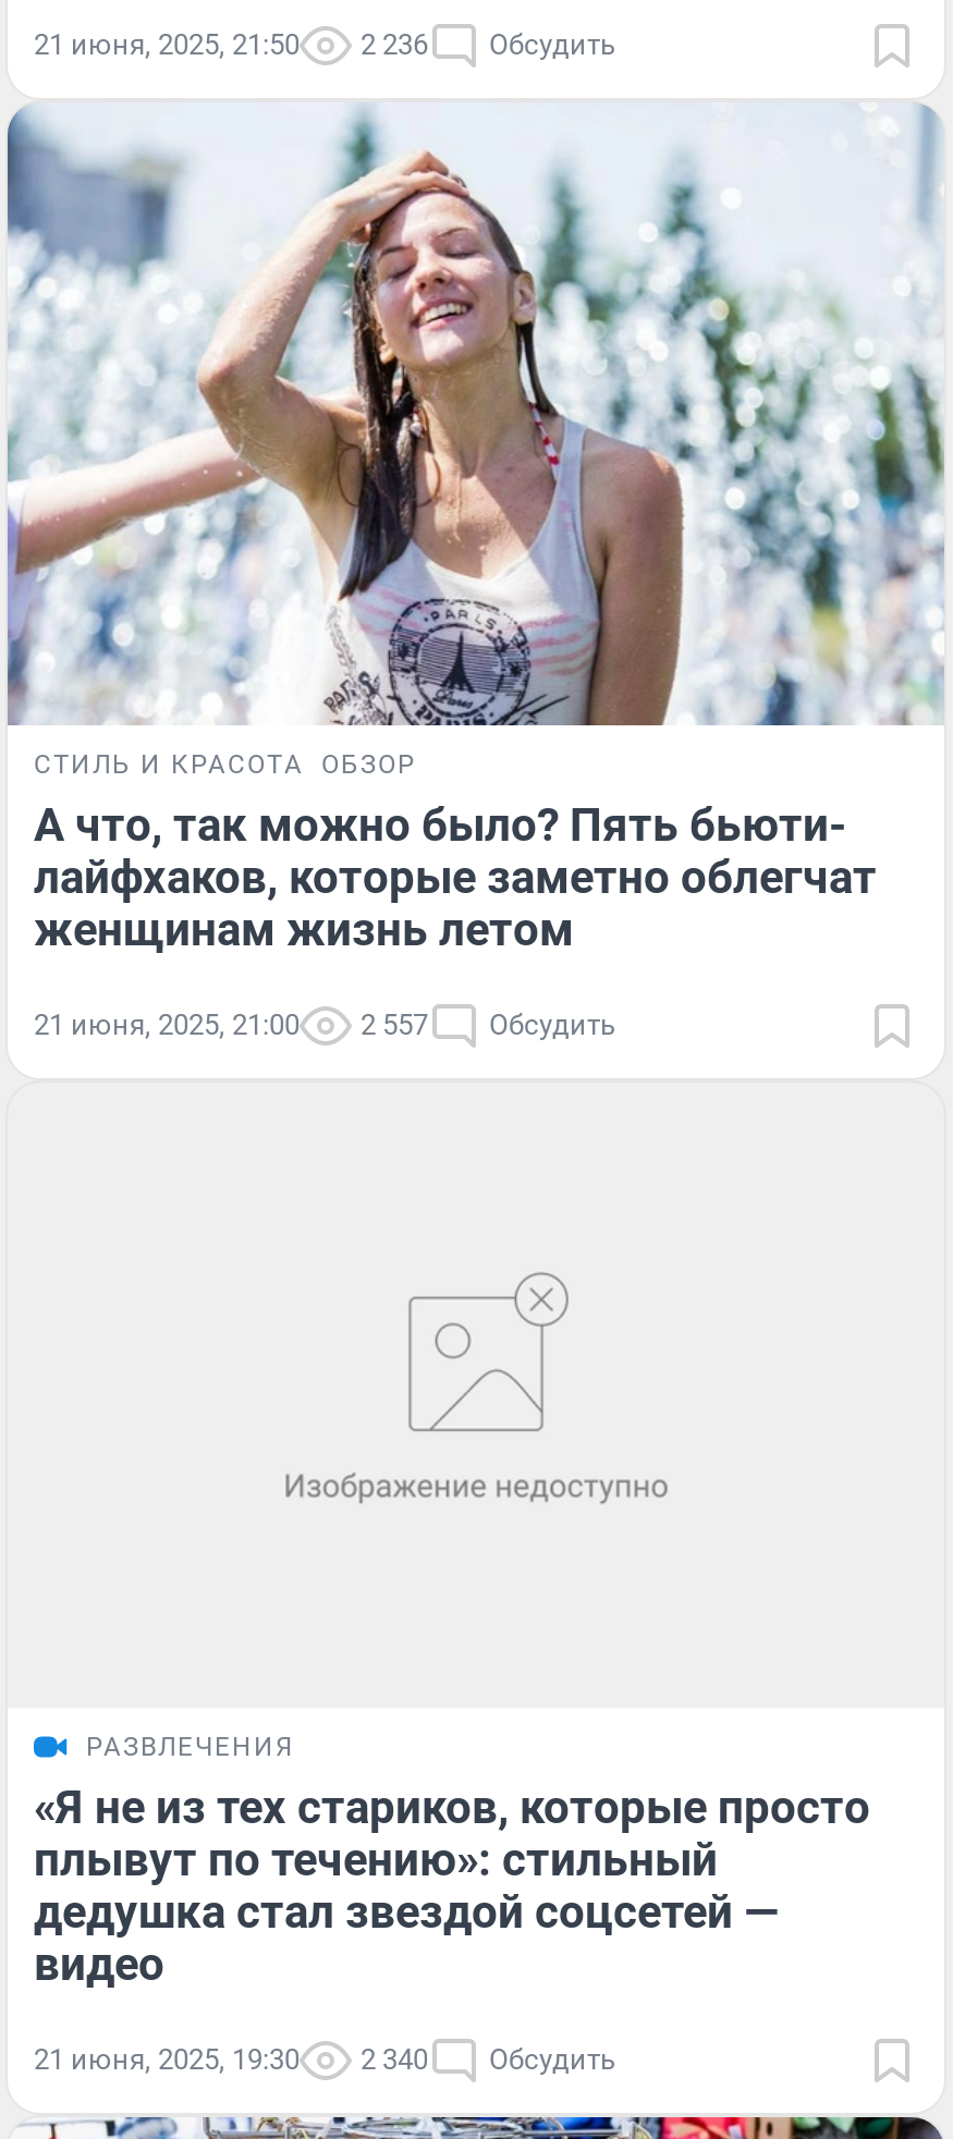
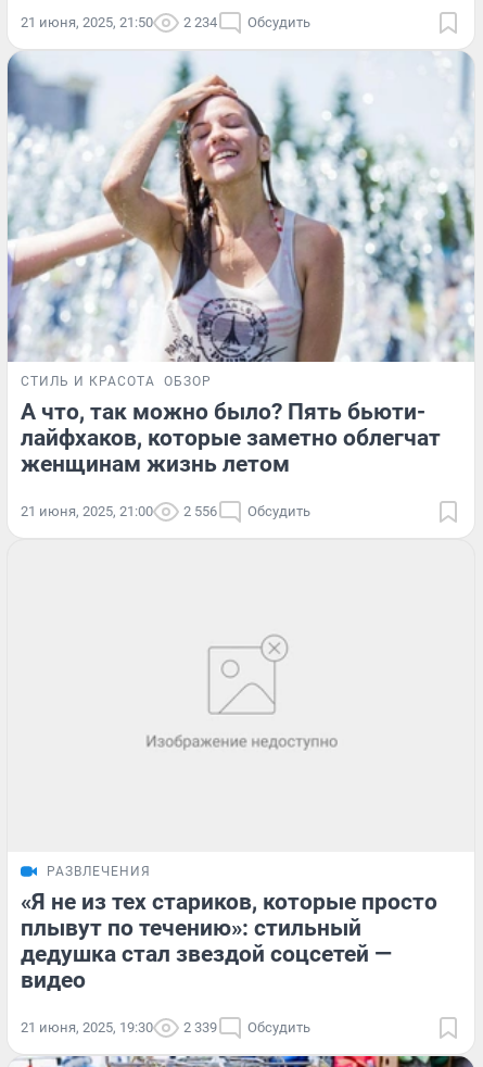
[34,28,615,60] 21 июня, 2025, 21:50 2 236 Обсудить -> [21,14,310,30] 21 июня, 2025, 21:50 2 234 Обсудить
[34,1009,615,1042] 21 июня, 2025, 21:00 2 557 Обсудить -> [21,503,310,520] 21 июня, 2025, 21:00 2 556 Обсудить
[34,2043,615,2076] 21 июня, 2025, 19:30 2 340 Обсудить -> [21,1019,310,1035] 21 июня, 2025, 19:30 2 339 Обсудить

